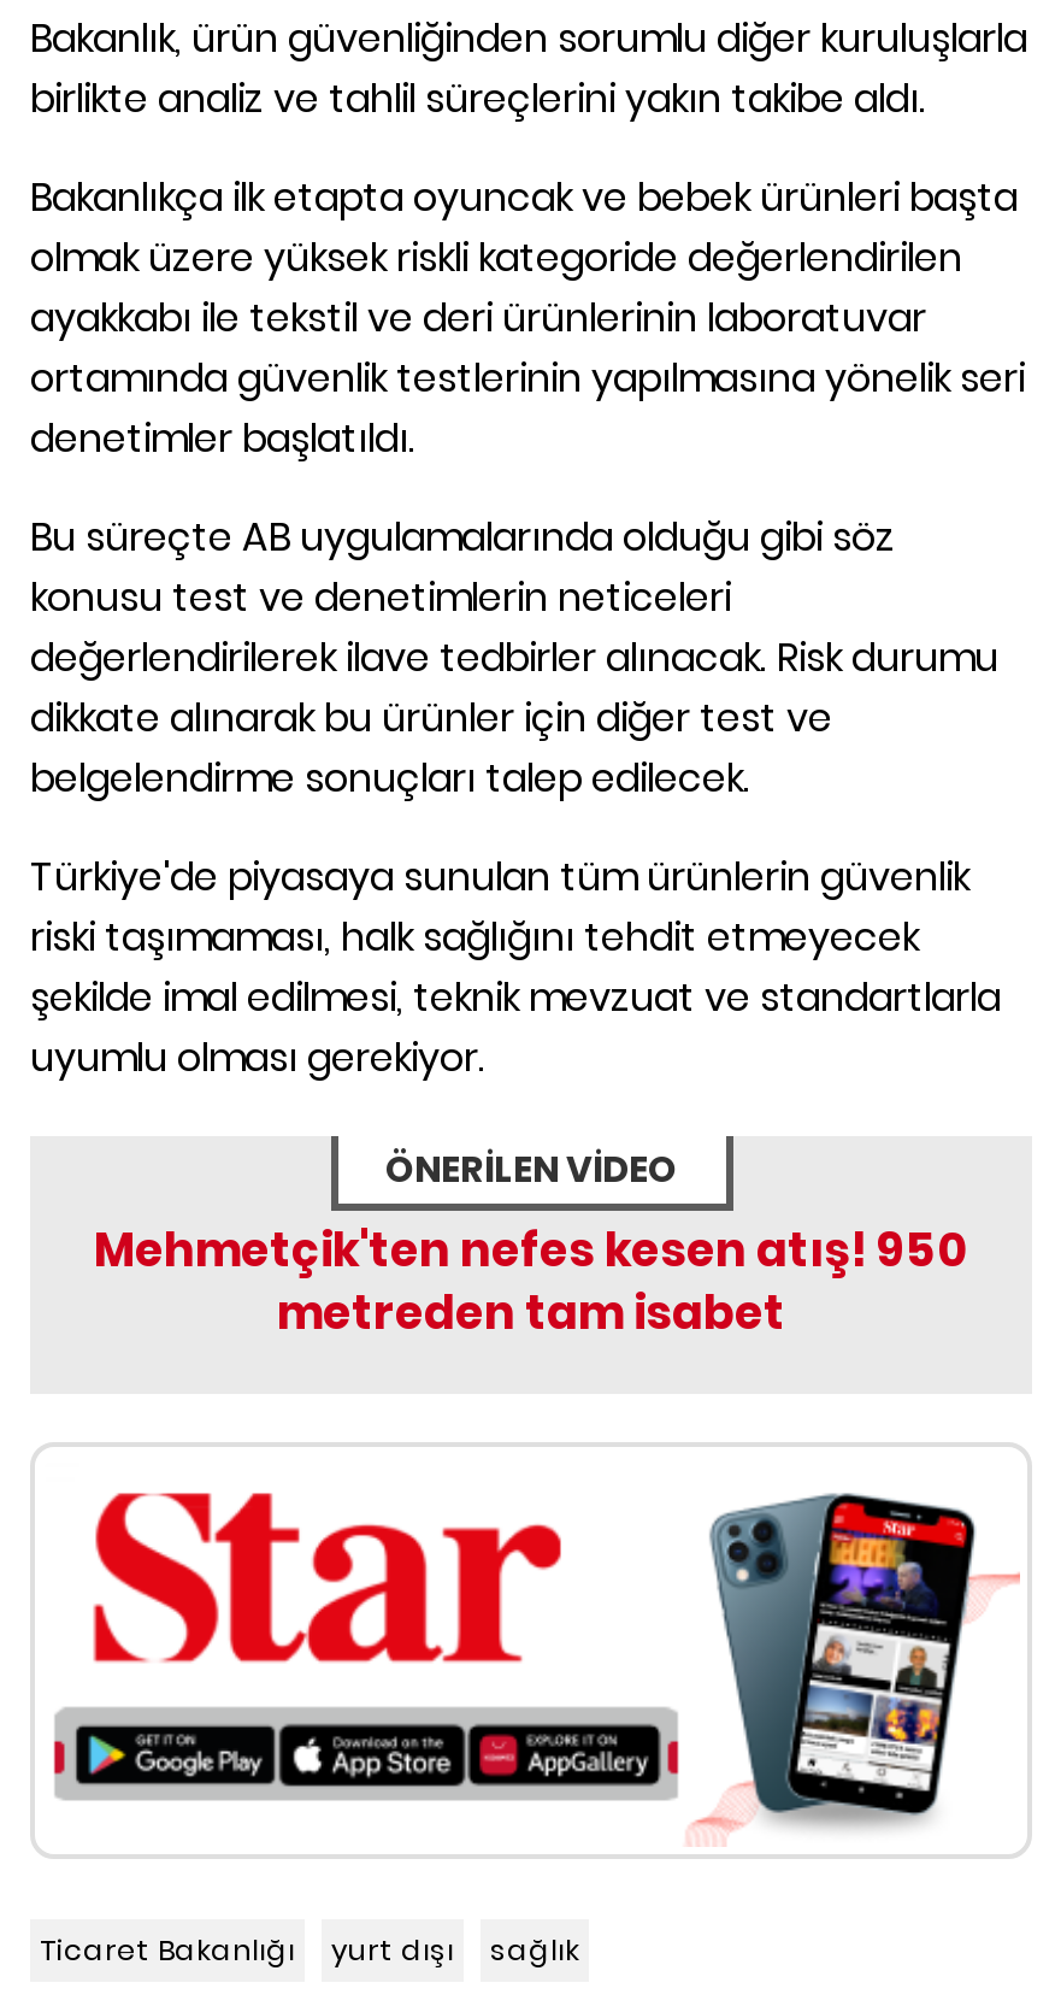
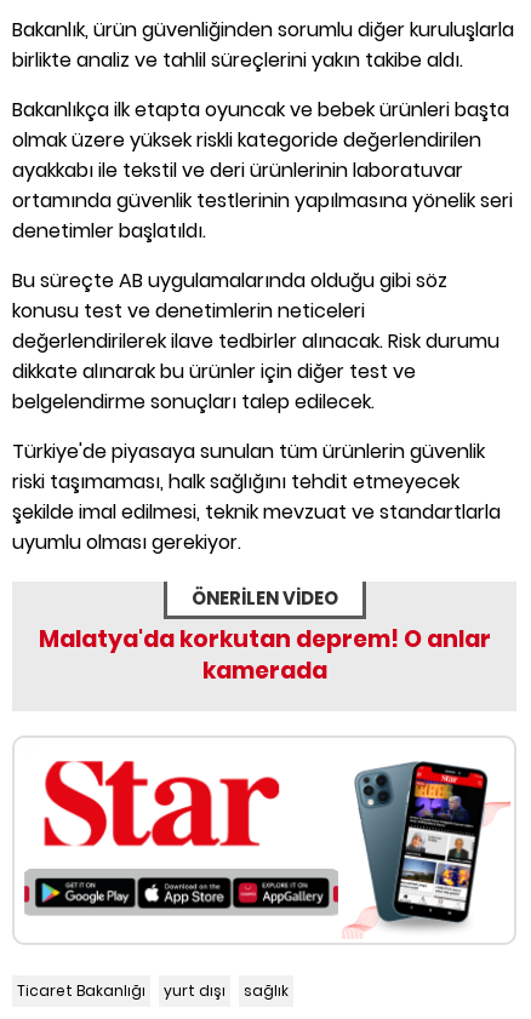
[94,1219,968,1346] Mehmetçik'ten nefes kesen atış! 950 | metreden tam isabet -> [38,623,490,687] Malatya'da korkutan deprem! O anlar | kamerada

